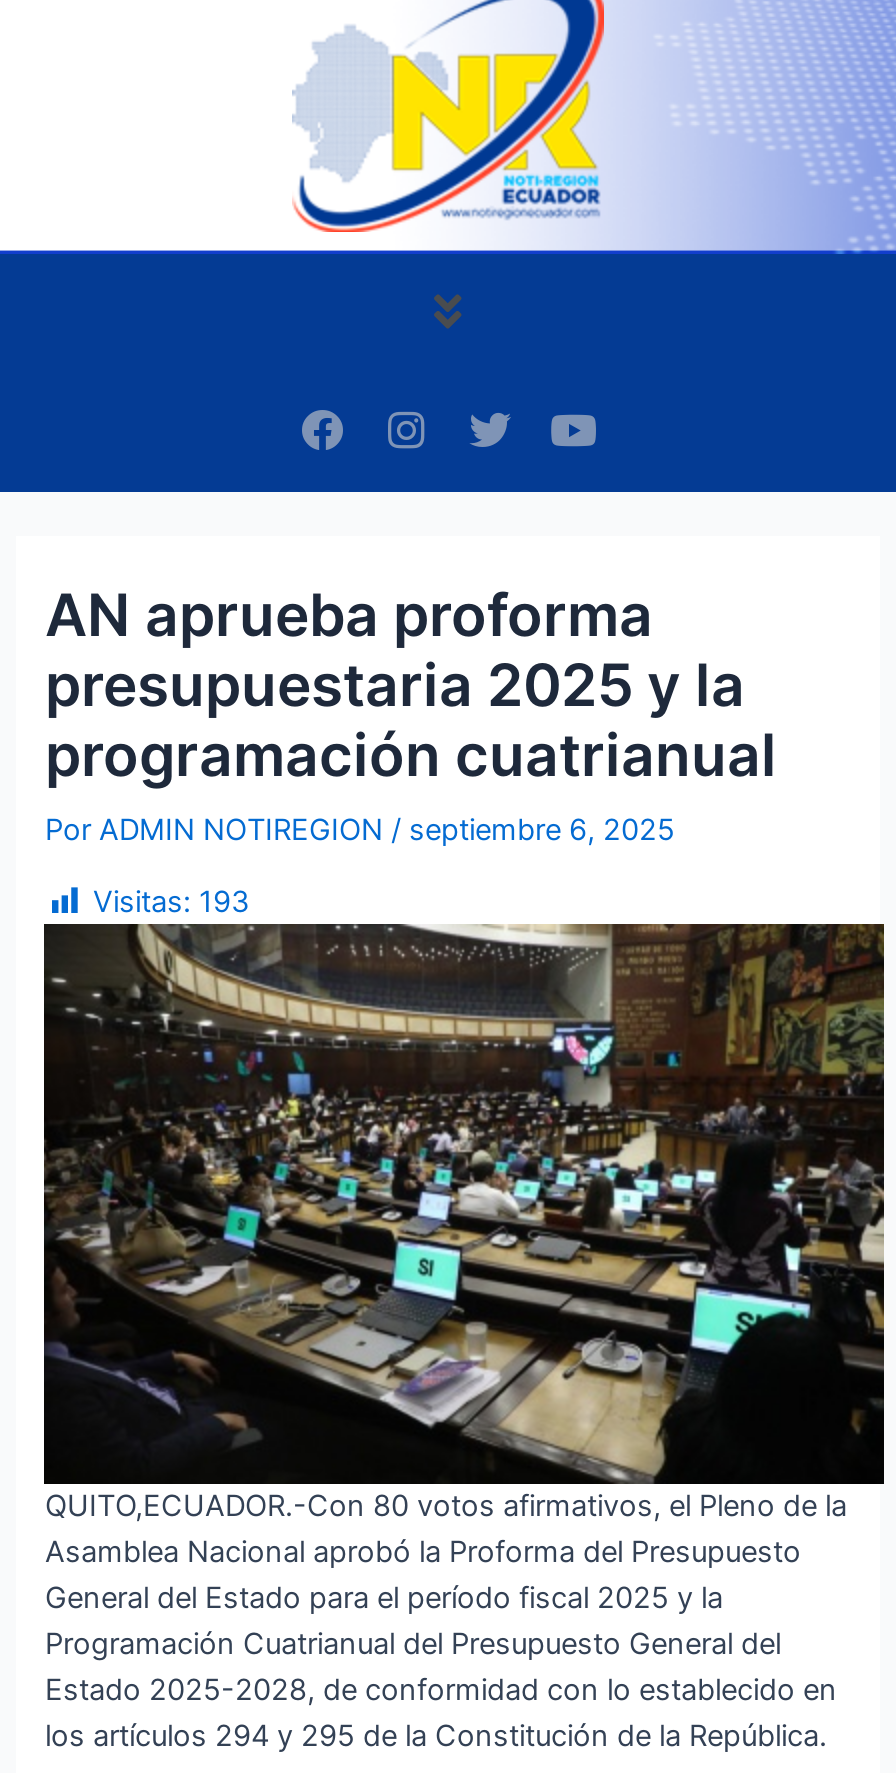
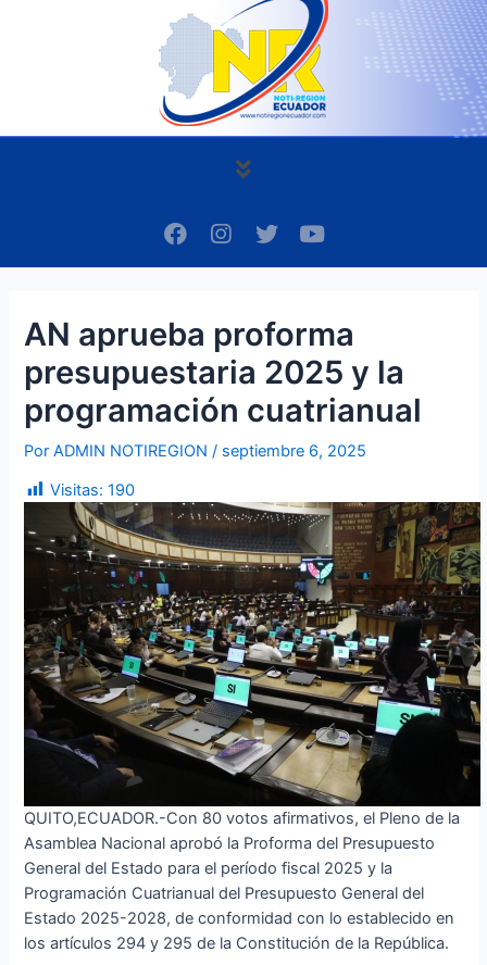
[93,883,249,919] Visitas: 193 -> [51,480,135,500] Visitas: 190

